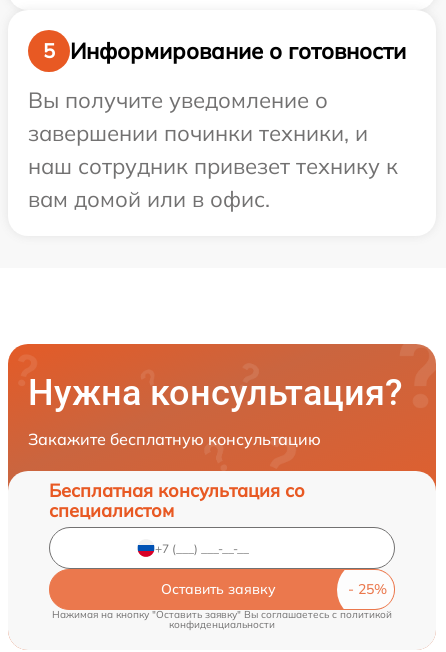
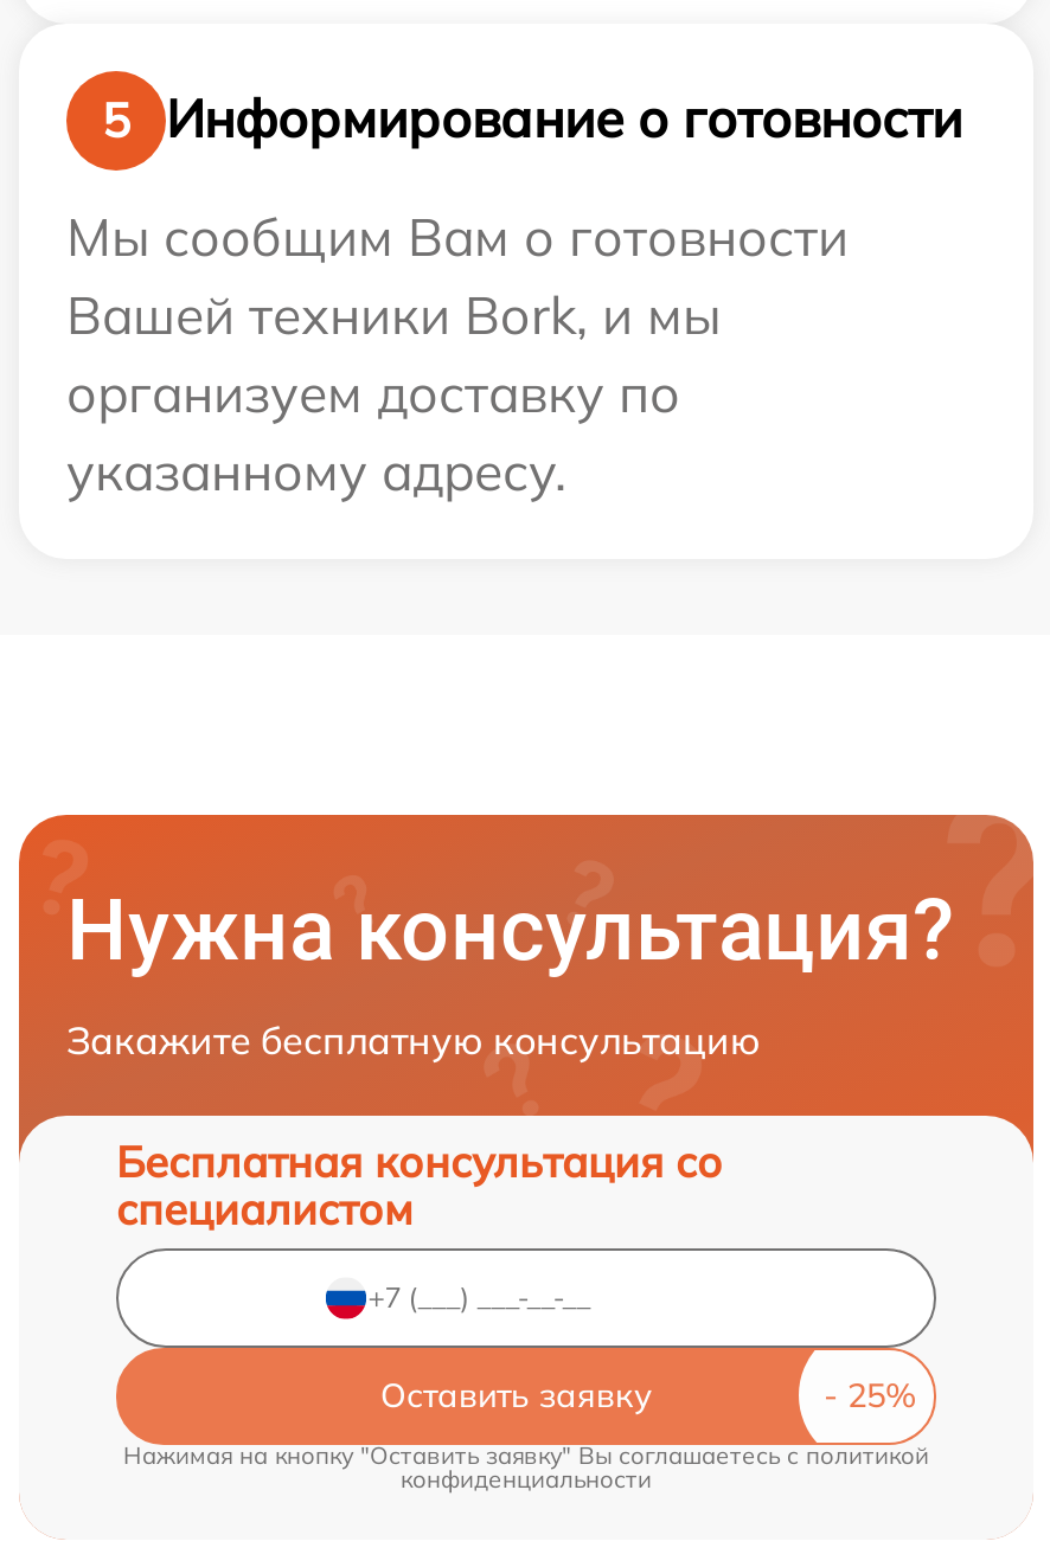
[28,86,398,213] Вы получите уведомление о | завершении починки техники, и | наш сотрудник привезет технику к | вам домой или в офис. -> [66,204,849,505] Мы сообщим Вам о готовности | Вашей техники Bork, и мы | организуем доставку по | указанному адресу.

